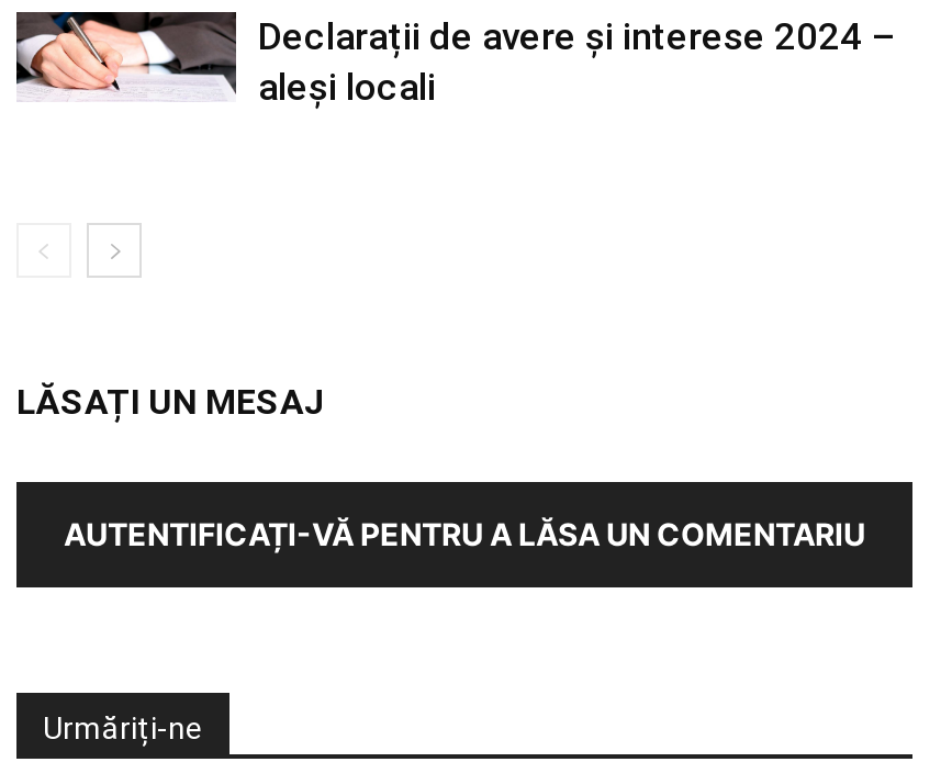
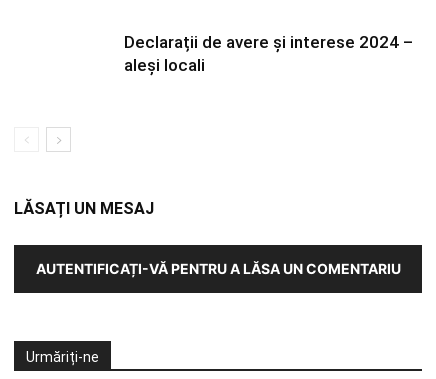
[14,10,238,96] [image] -> none

